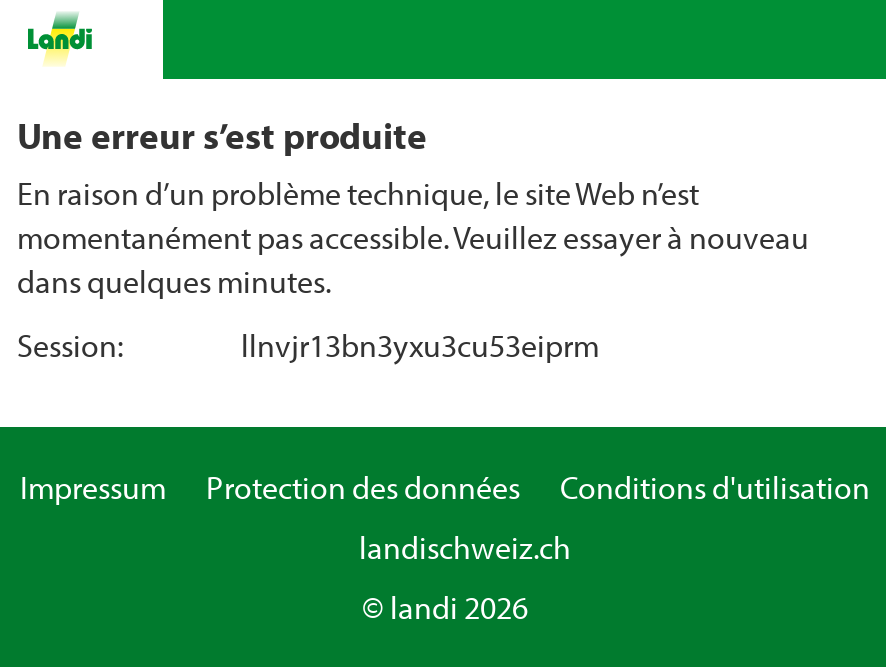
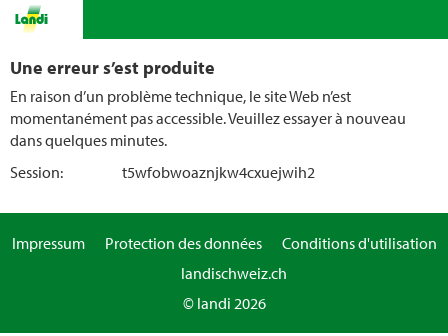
[241,325,599,365] llnvjr13bn3yxu3cu53eiprm -> [122,162,315,182] t5wfobwoaznjkw4cxuejwih2

